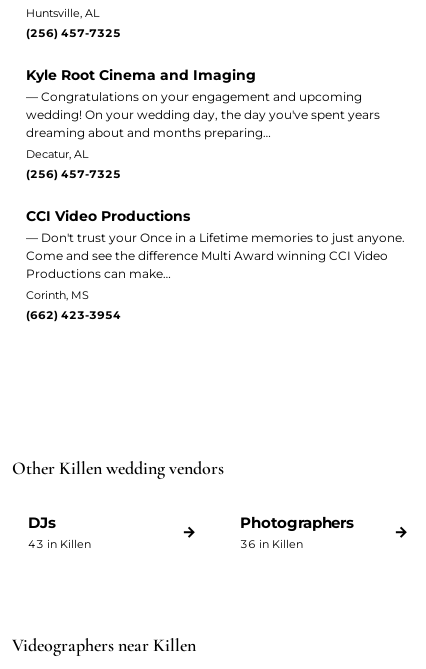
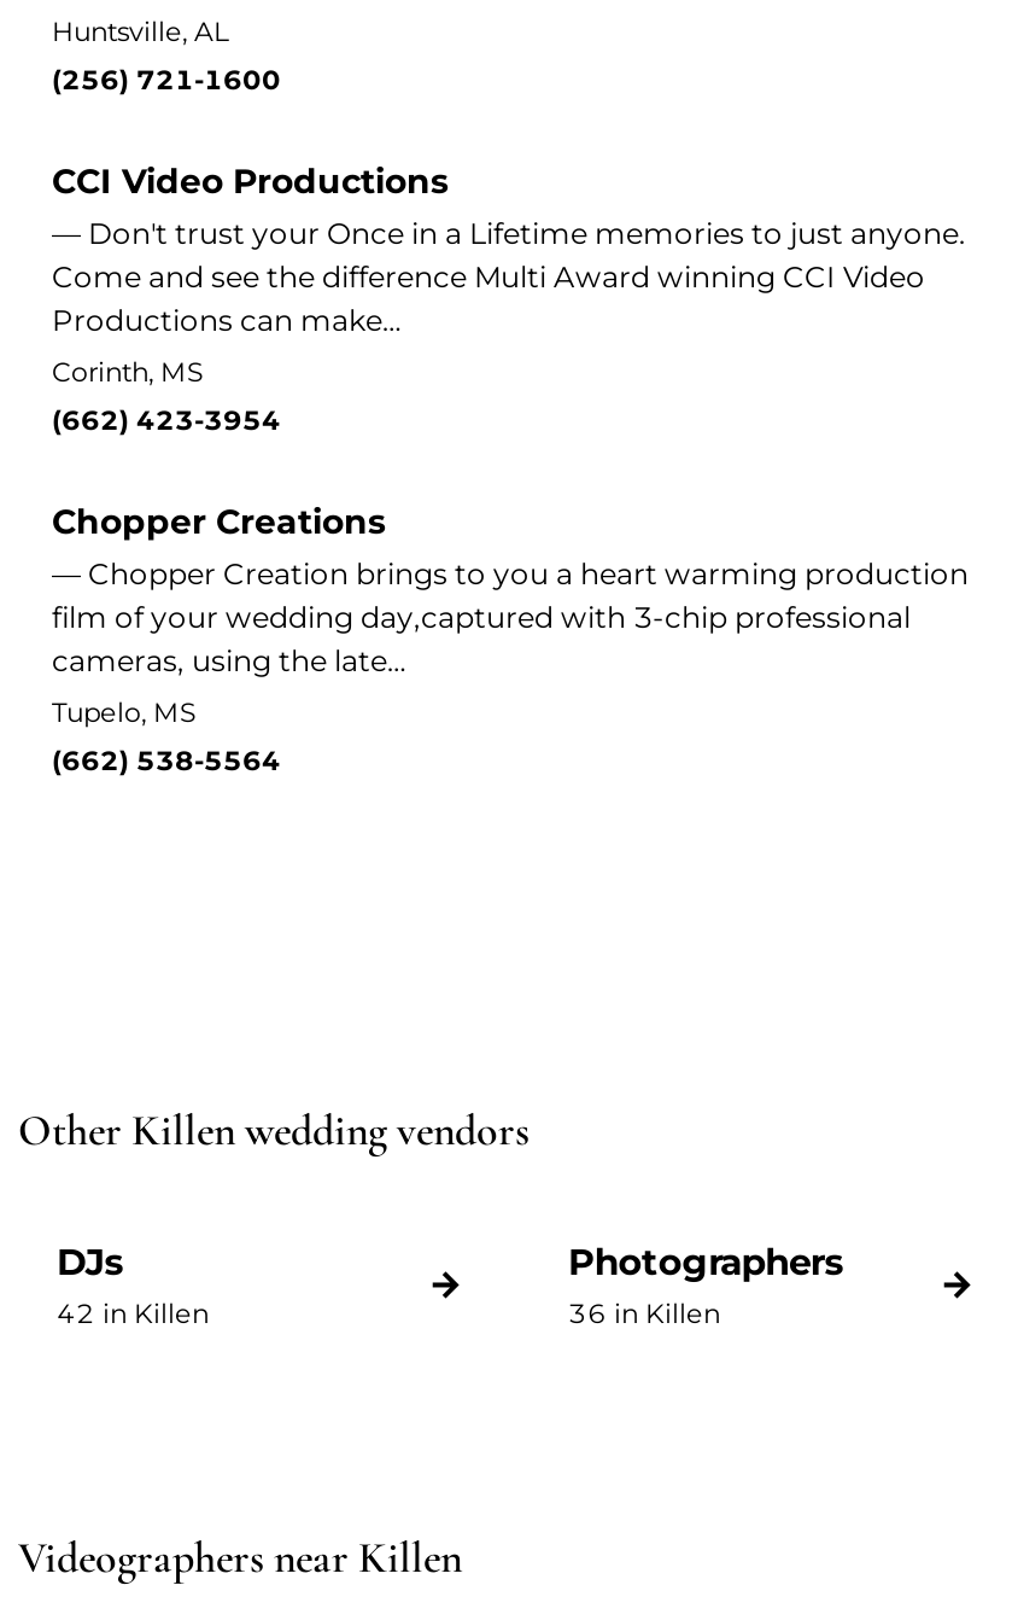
[26,26,380,181] (256) 457-7325 | Kyle Root Cinema and Imaging | — Congratulations on your engagement and upcoming | wedding! On your wedding day, the day you've spent years | dreaming about and months preparing… | Decatur, AL | (256) 457-7325 -> [52,63,281,97] (256) 721-1600
moved [26,207,405,322] -> [52,159,966,437]: CCI Video Productions | — Don't trust your Once in a Lifetime memories to just anyone. | Come and see the difference Multi Award winning CCI Video | Productions can make… | Corinth, MS | (662) 423-3954
none -> [52,500,969,777] Chopper Creations | — Chopper Creation brings to you a heart warming production | film of your wedding day,captured with 3-chip professional | cameras, using the late… | Tupelo, MS | (662) 538-5564
[28,537,91,551] 43 in Killen -> [57,1296,209,1330] 42 in Killen

